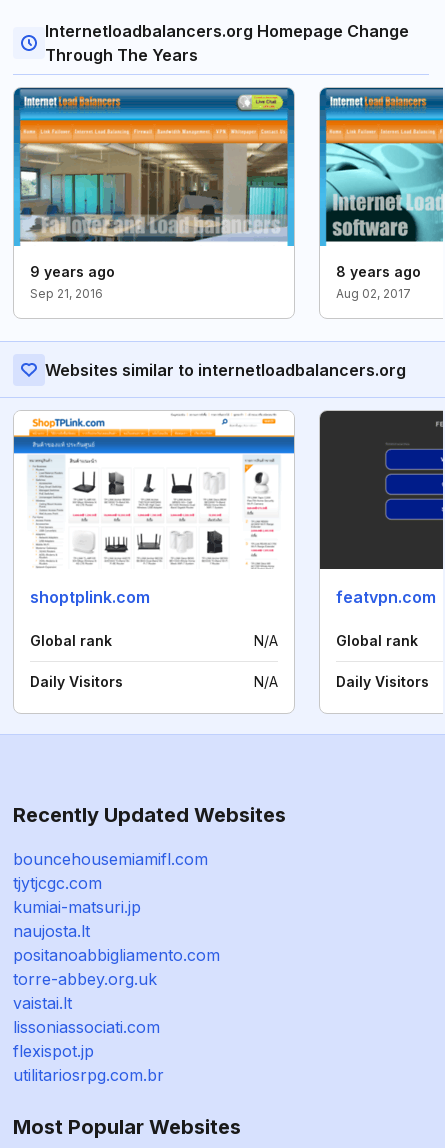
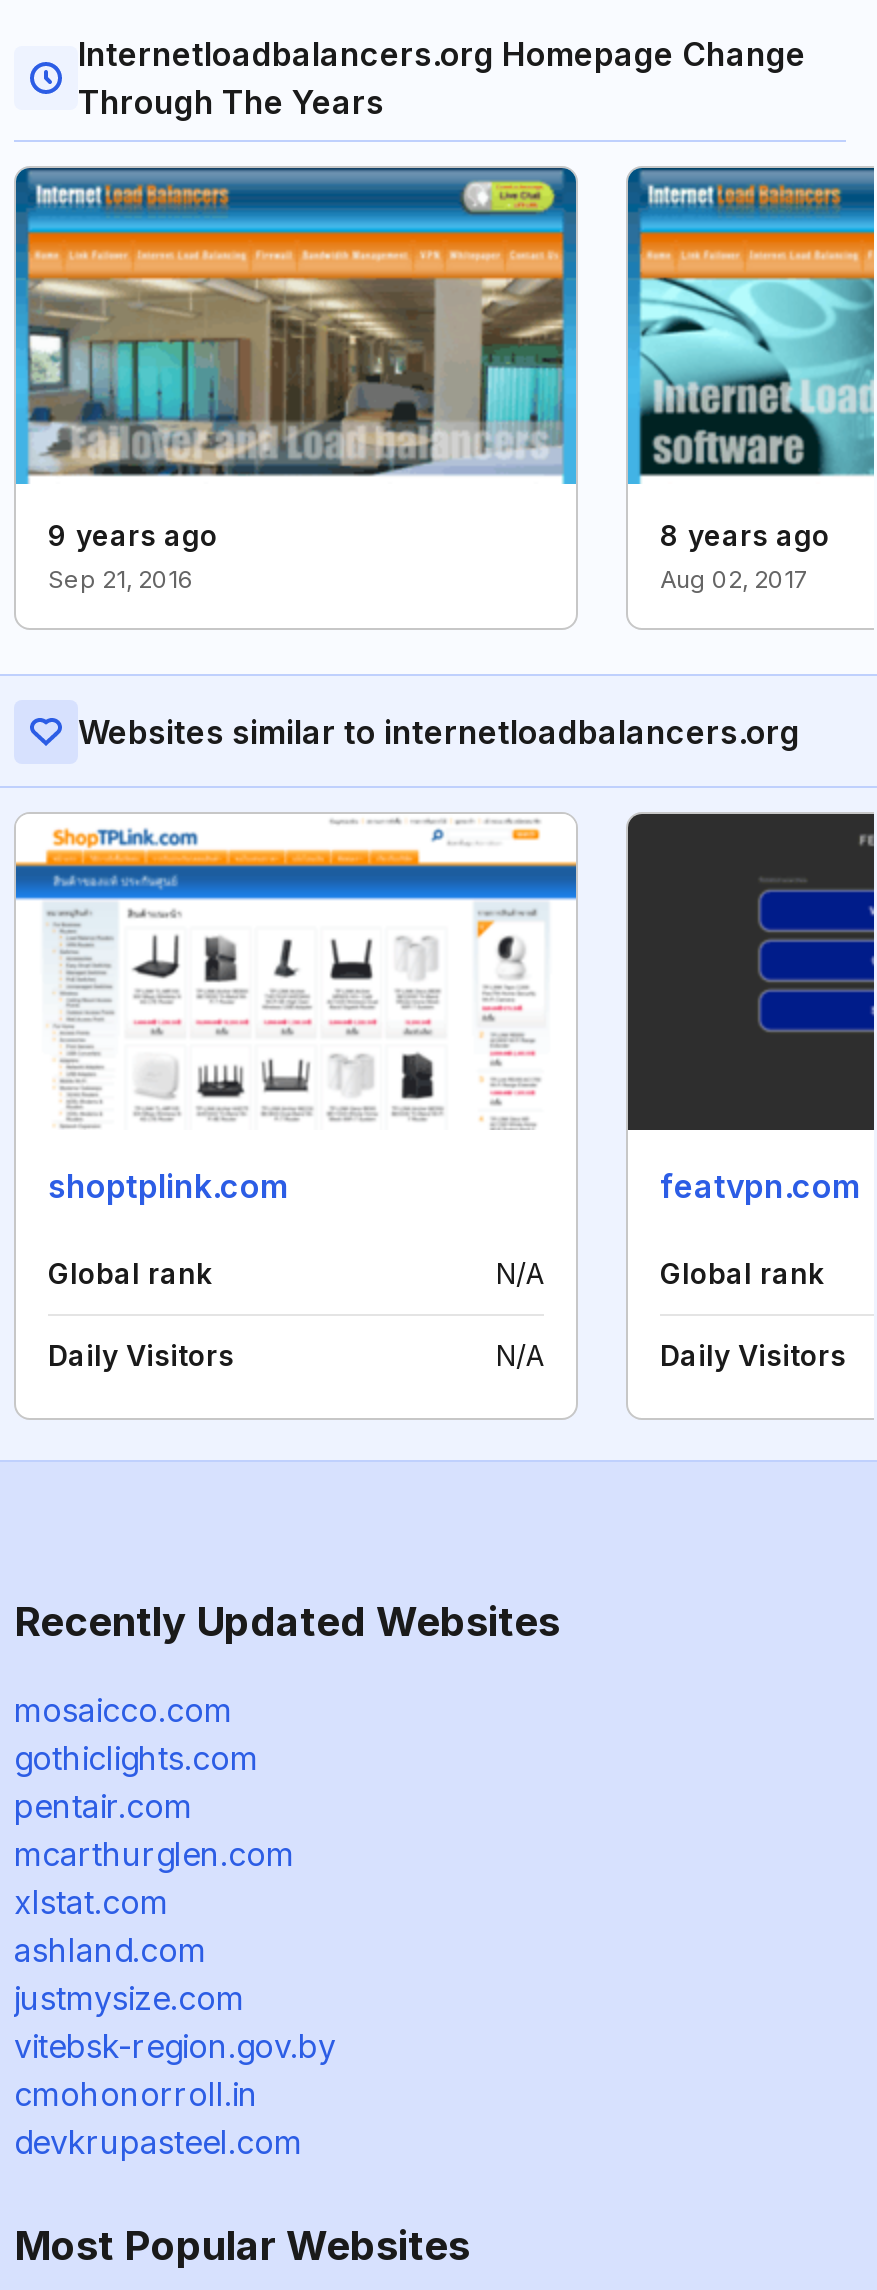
[13,849,220,1085] bouncehousemiamifl.com | tjytjcgc.com | kumiai-matsuri.jp | naujosta.lt | positanoabbigliamento.com | torre-abbey.org.uk | vaistai.lt | lissoniassociati.com | flexispot.jp | utilitariosrpg.com.br -> [14,1690,336,2162] mosaicco.com | gothiclights.com | pentair.com | mcarthurglen.com | xlstat.com | ashland.com | justmysize.com | vitebsk-region.gov.by | cmohonorroll.in | devkrupasteel.com

